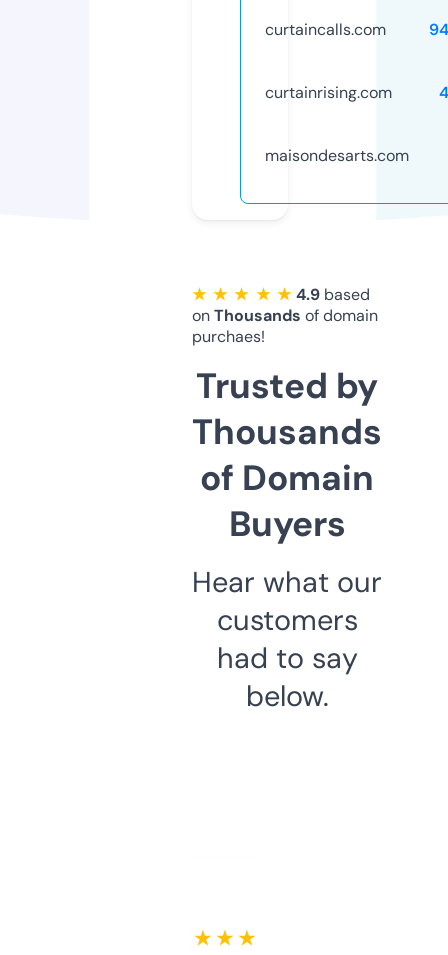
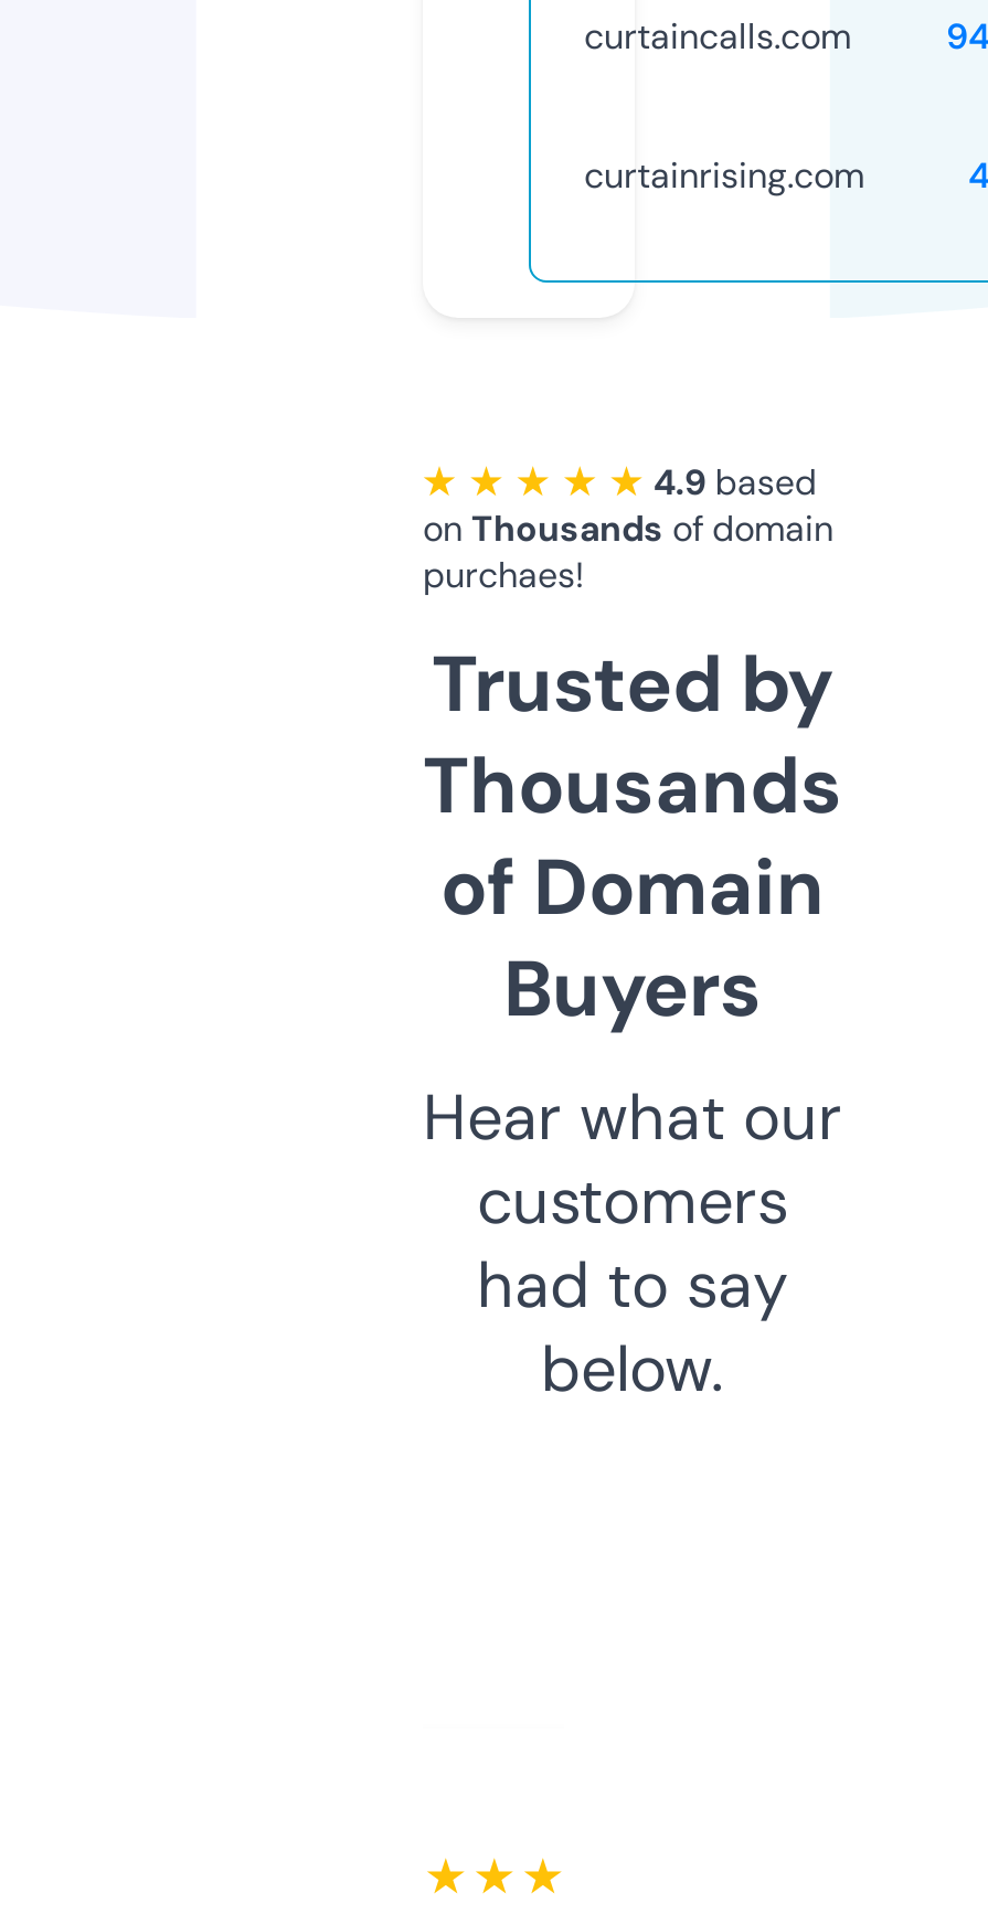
[265,145,409,166] maisondesarts.com -> none

